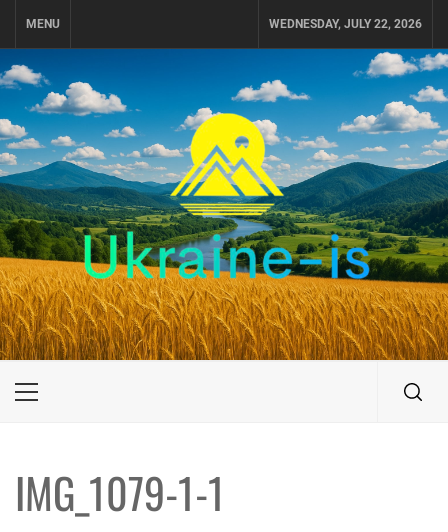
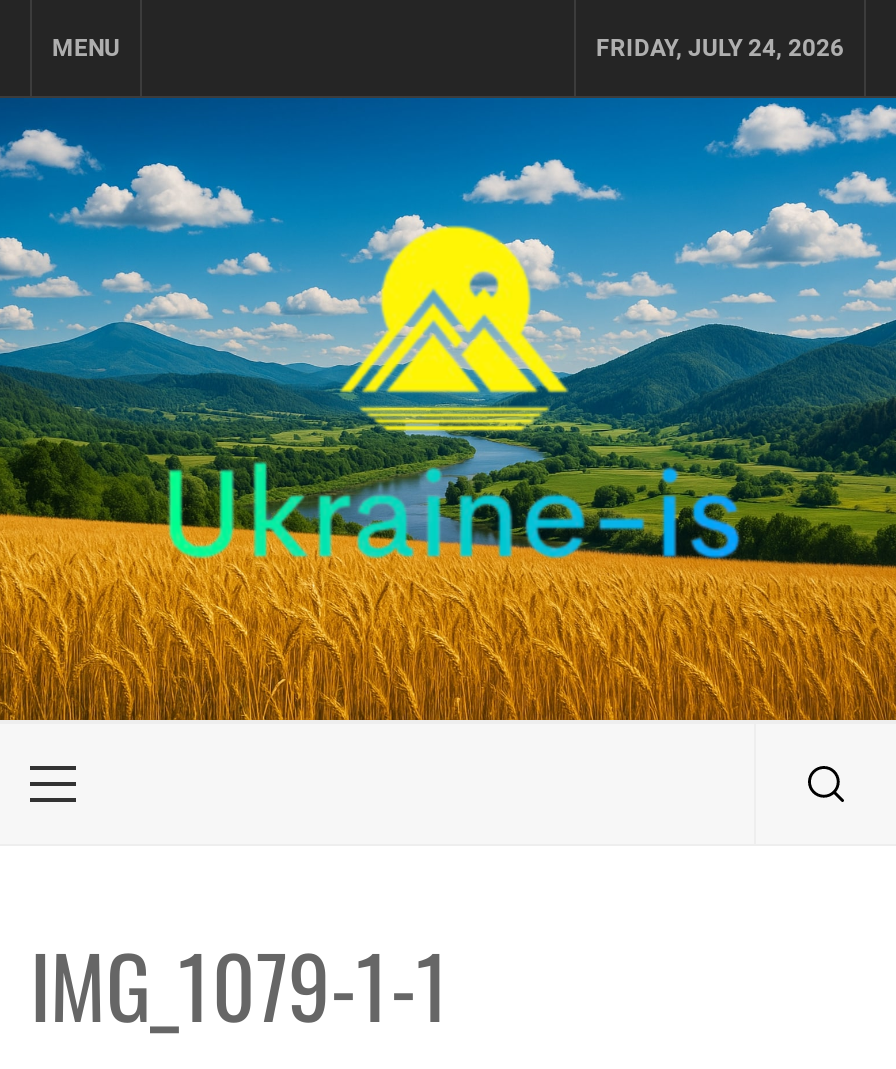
[269,17,422,31] WEDNESDAY, JULY 22, 2026 -> [596,34,844,62] FRIDAY, JULY 24, 2026

